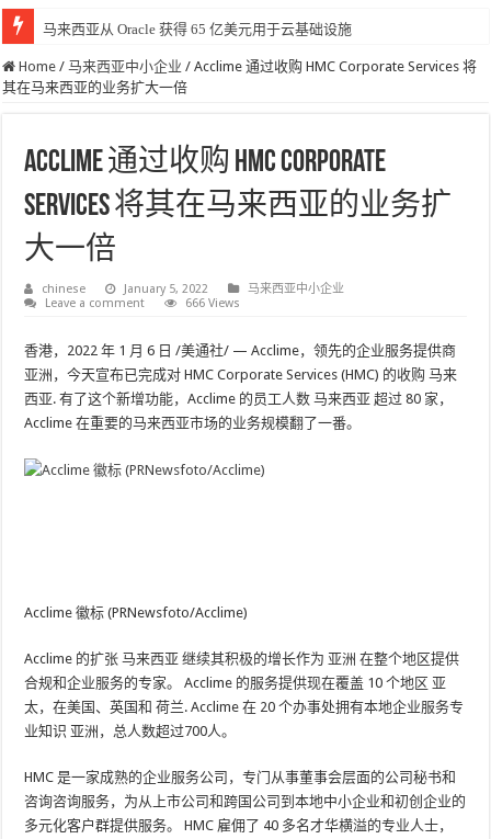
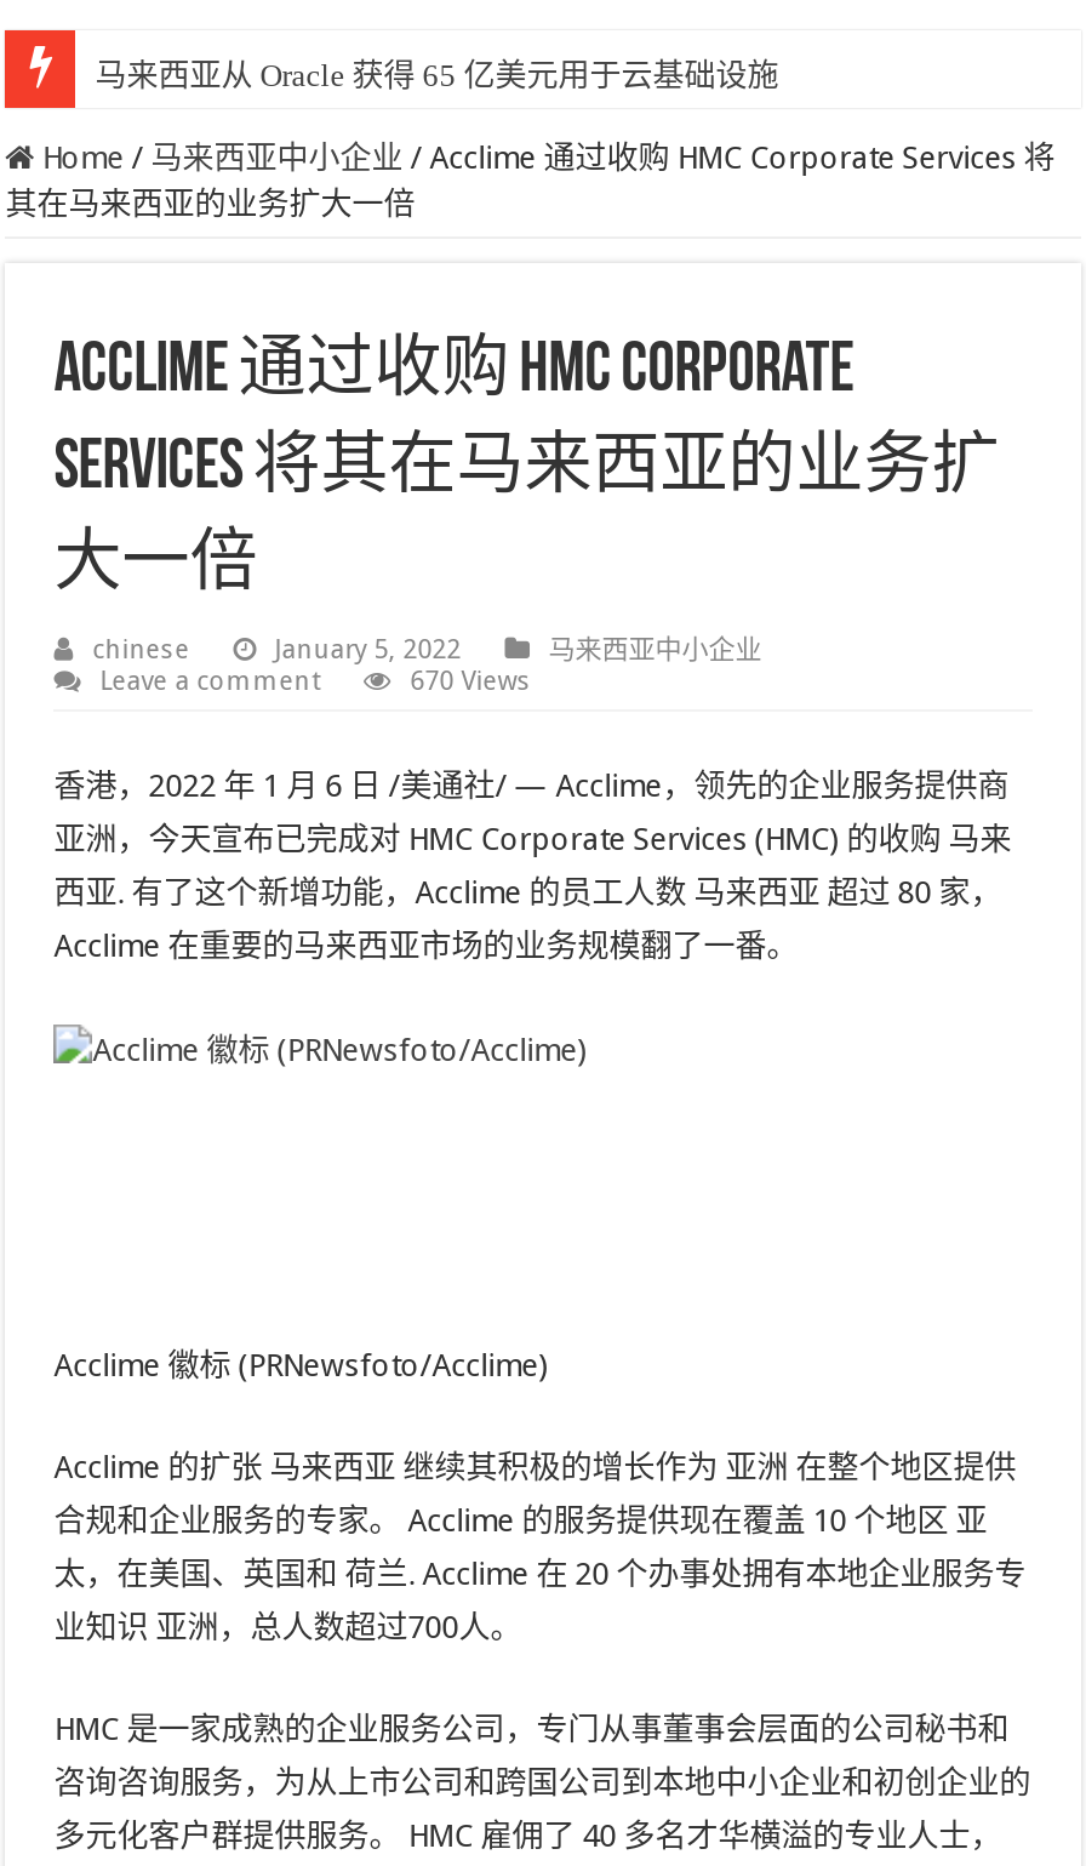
[185,296,240,310] 666 Views -> [410,666,531,697] 670 Views

